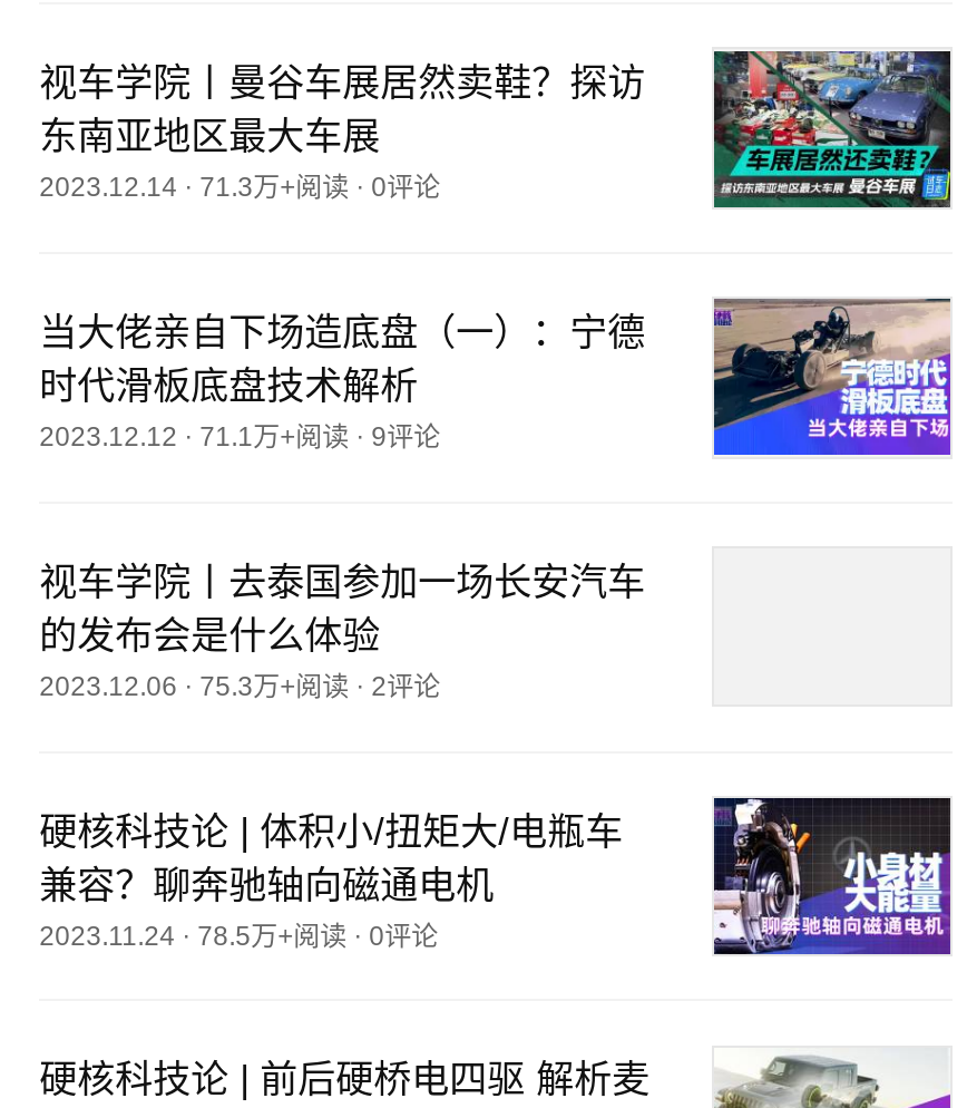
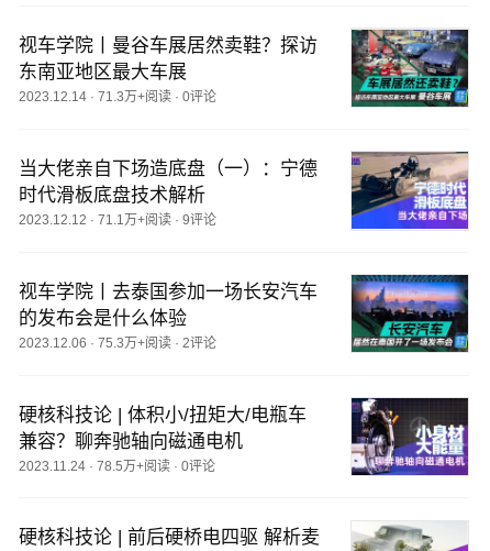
none -> [350,274,469,353] [image]

